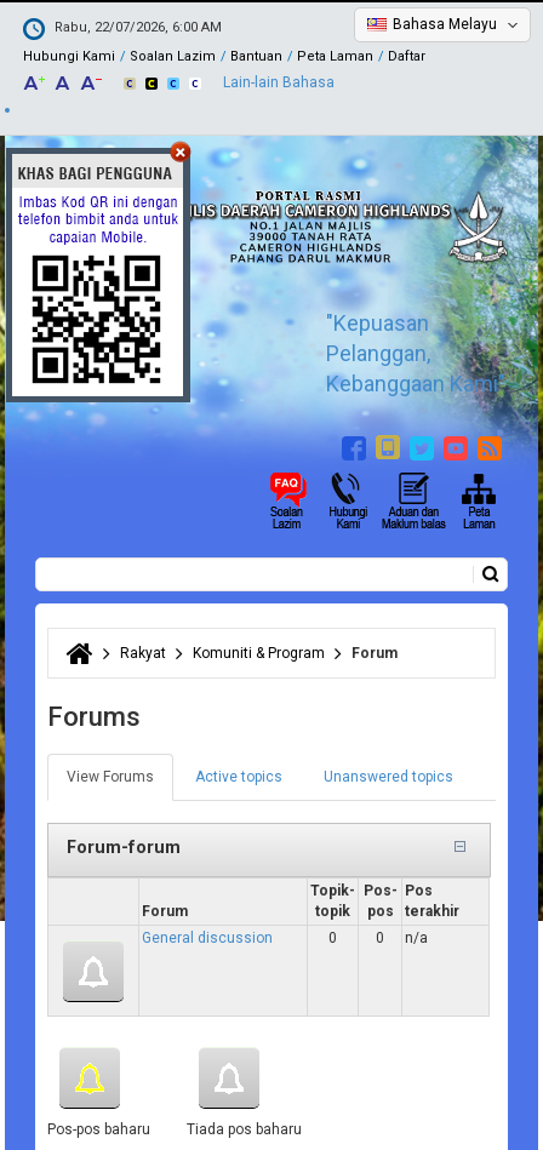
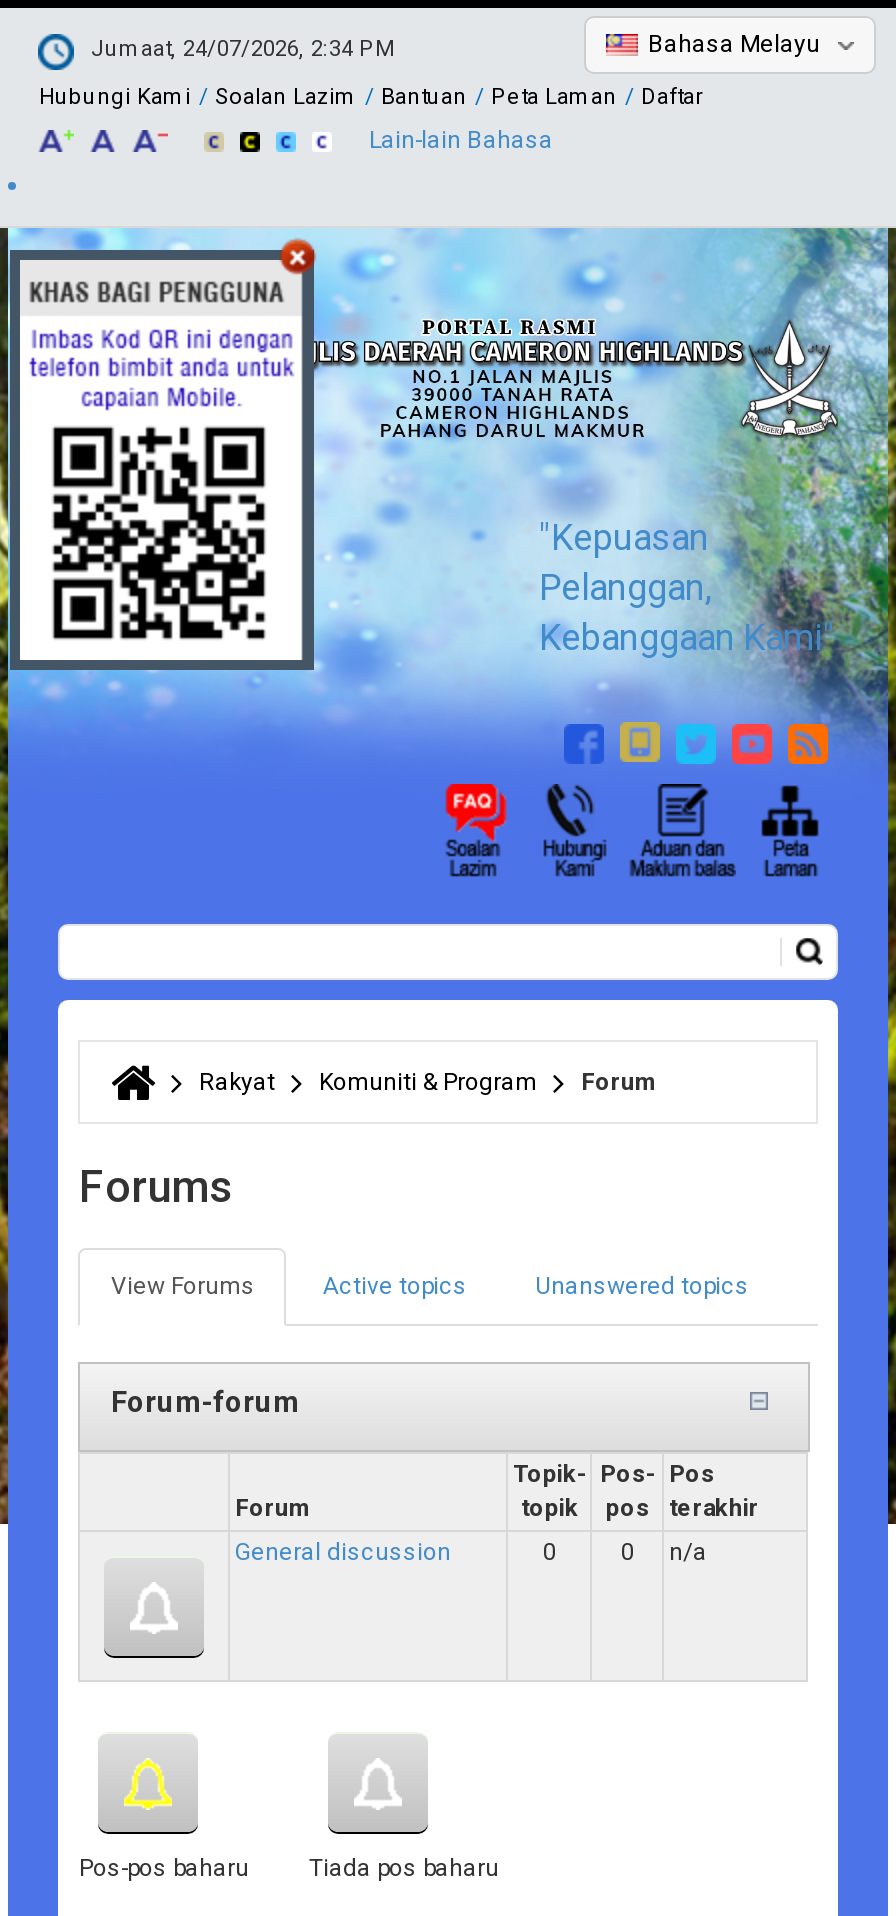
[55,20,222,36] Rabu, 22/07/2026, 6:00 AM -> [91,37,395,63] Jumaat, 24/07/2026, 2:34 PM

